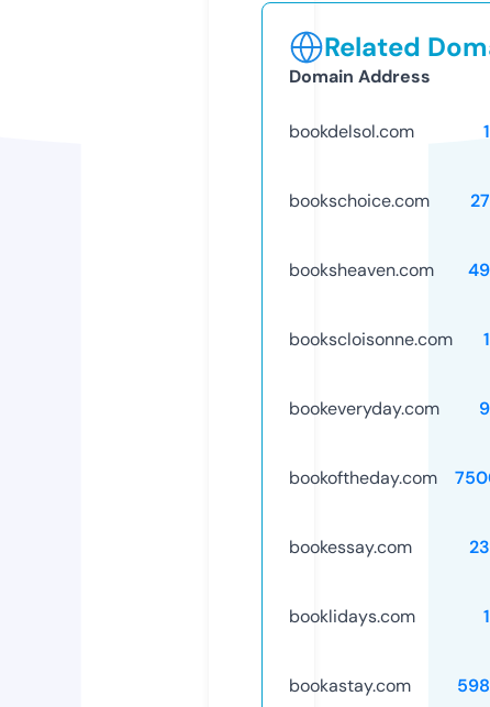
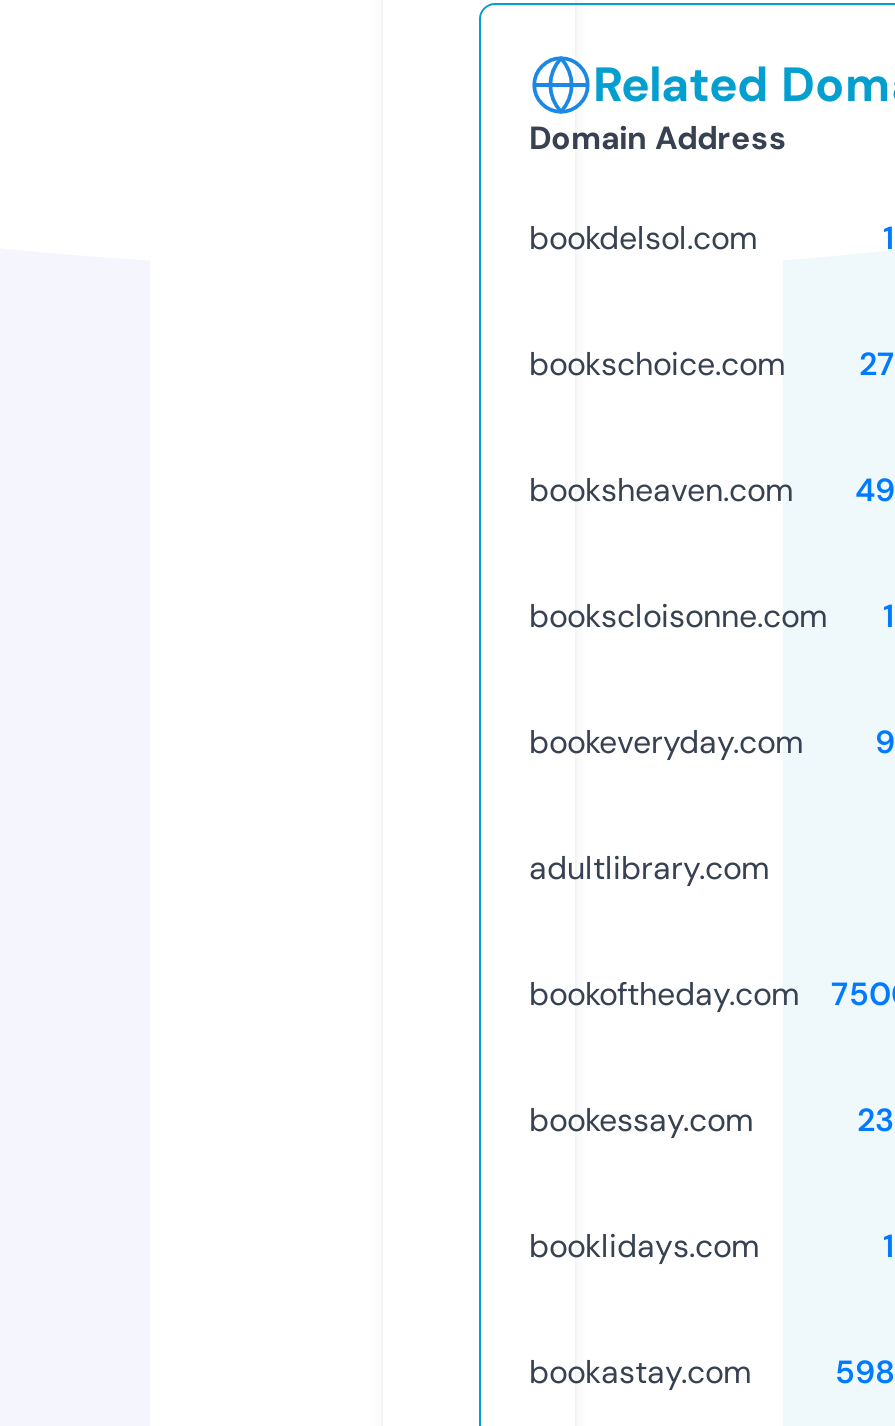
none -> [529,847,769,889] adultlibrary.com

